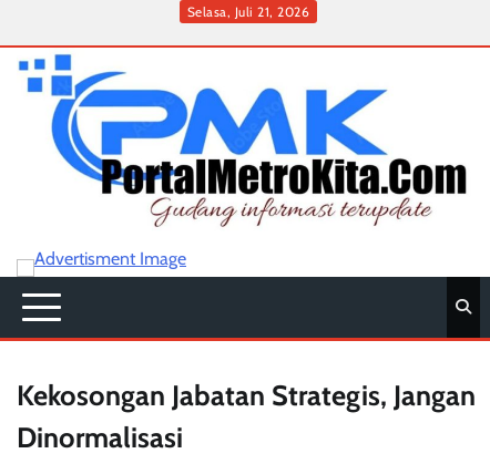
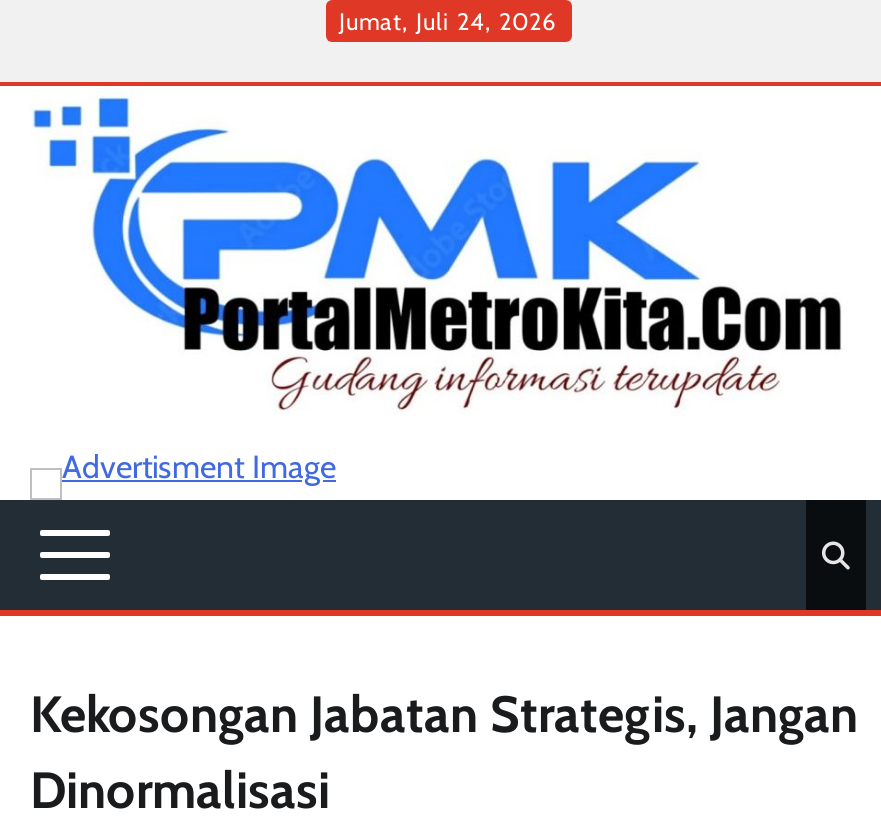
[187,3,310,20] Selasa, Juli 21, 2026 -> [339,6,557,36] Jumat, Juli 24, 2026

